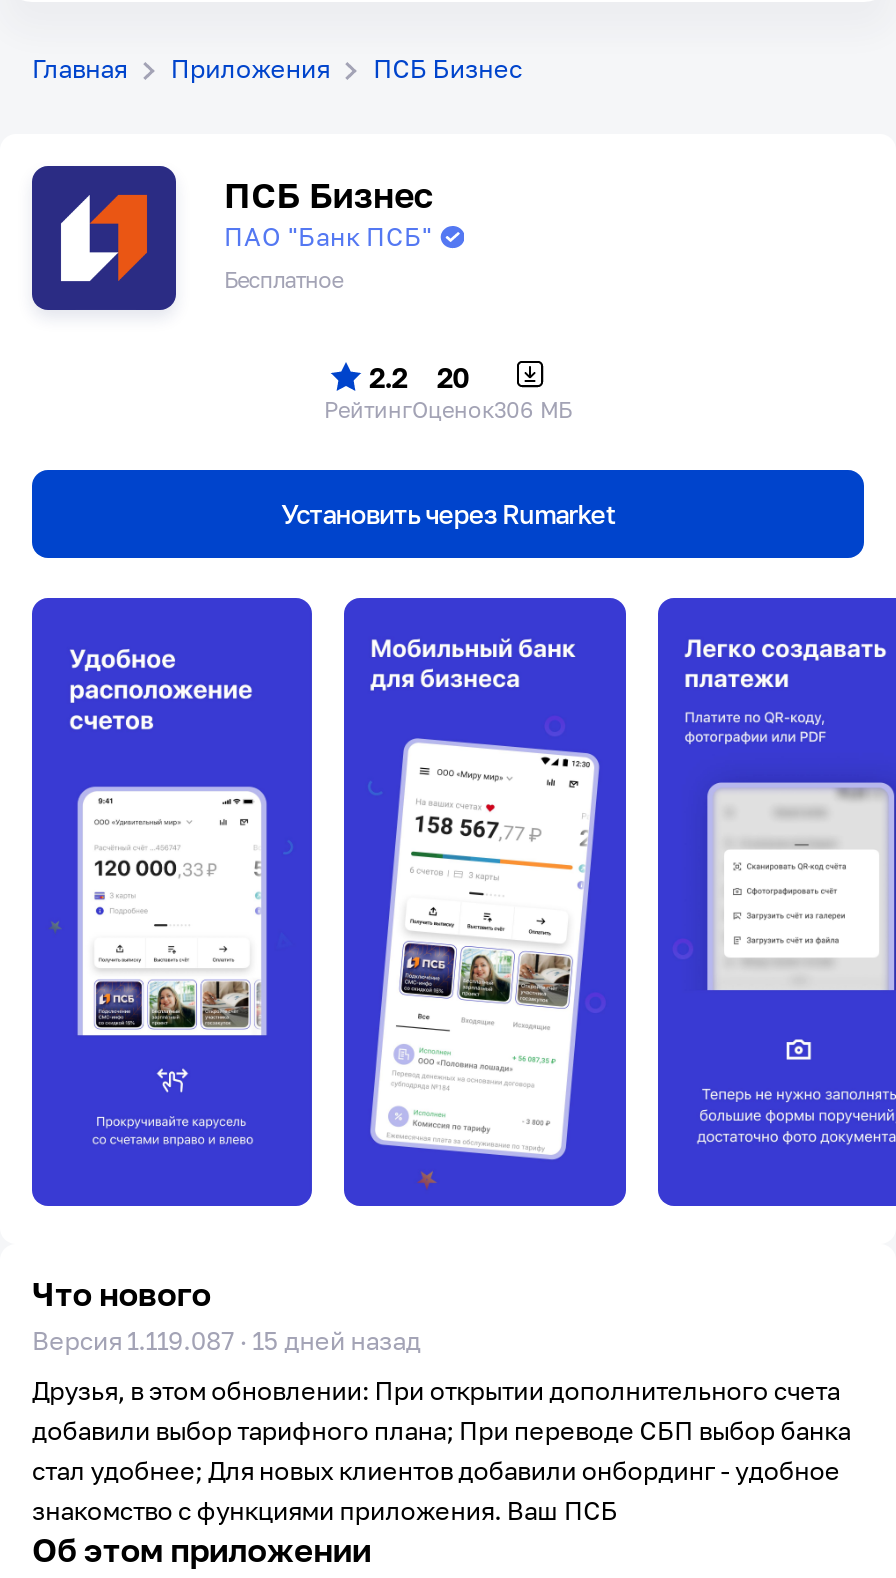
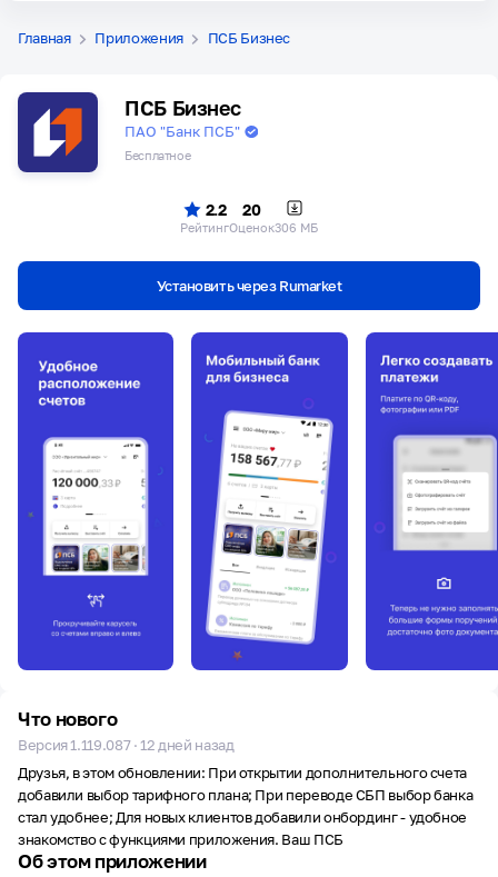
[32,1326,421,1356] Версия 1.119.087 · 15 дней назад -> [18,737,234,754] Версия 1.119.087 · 12 дней назад

